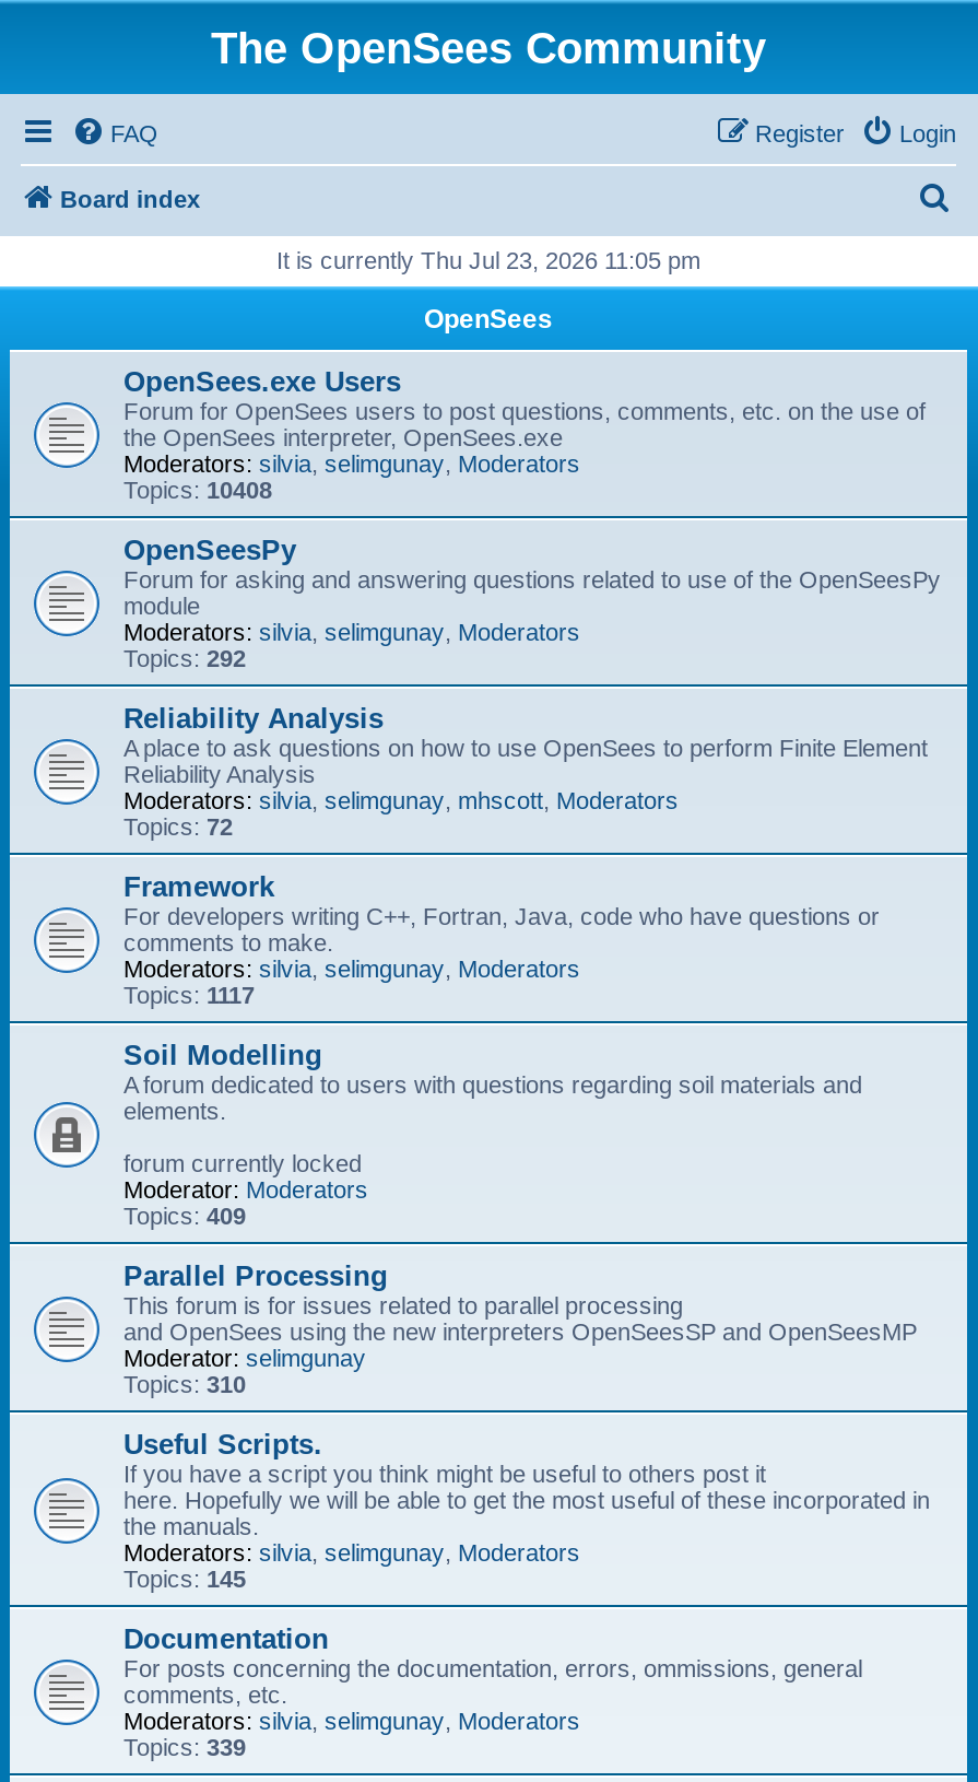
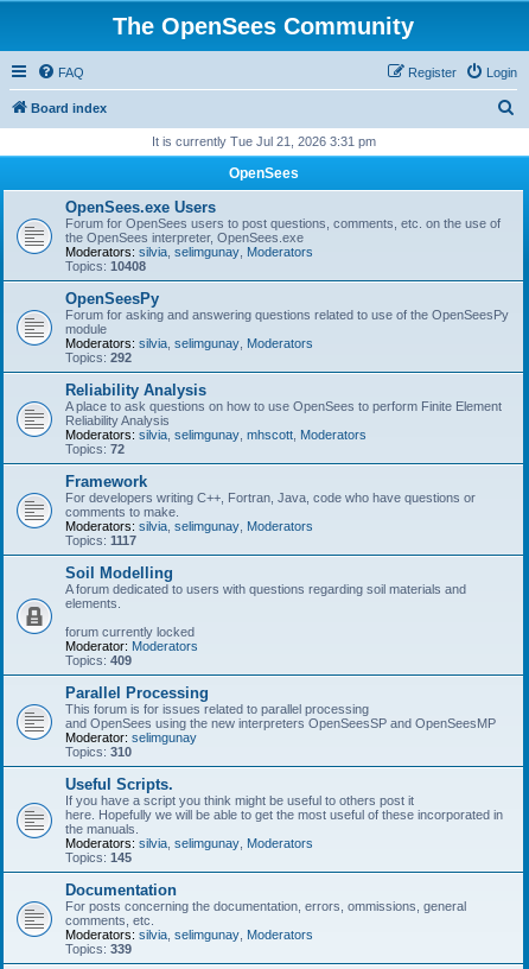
[276,247,700,273] It is currently Thu Jul 23, 2026 11:05 pm -> [151,134,375,148] It is currently Tue Jul 21, 2026 3:31 pm

